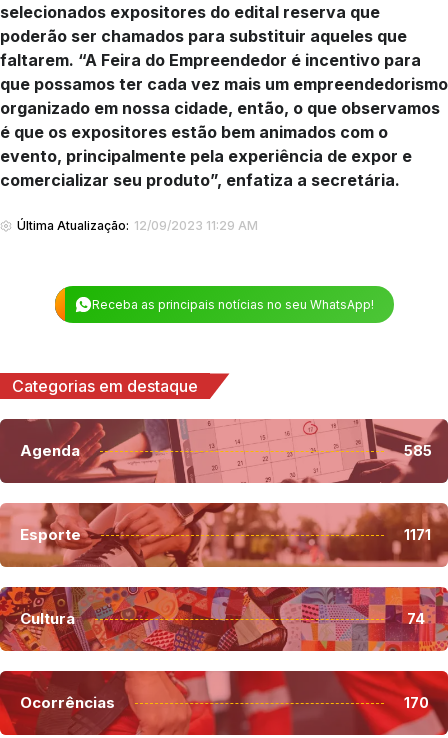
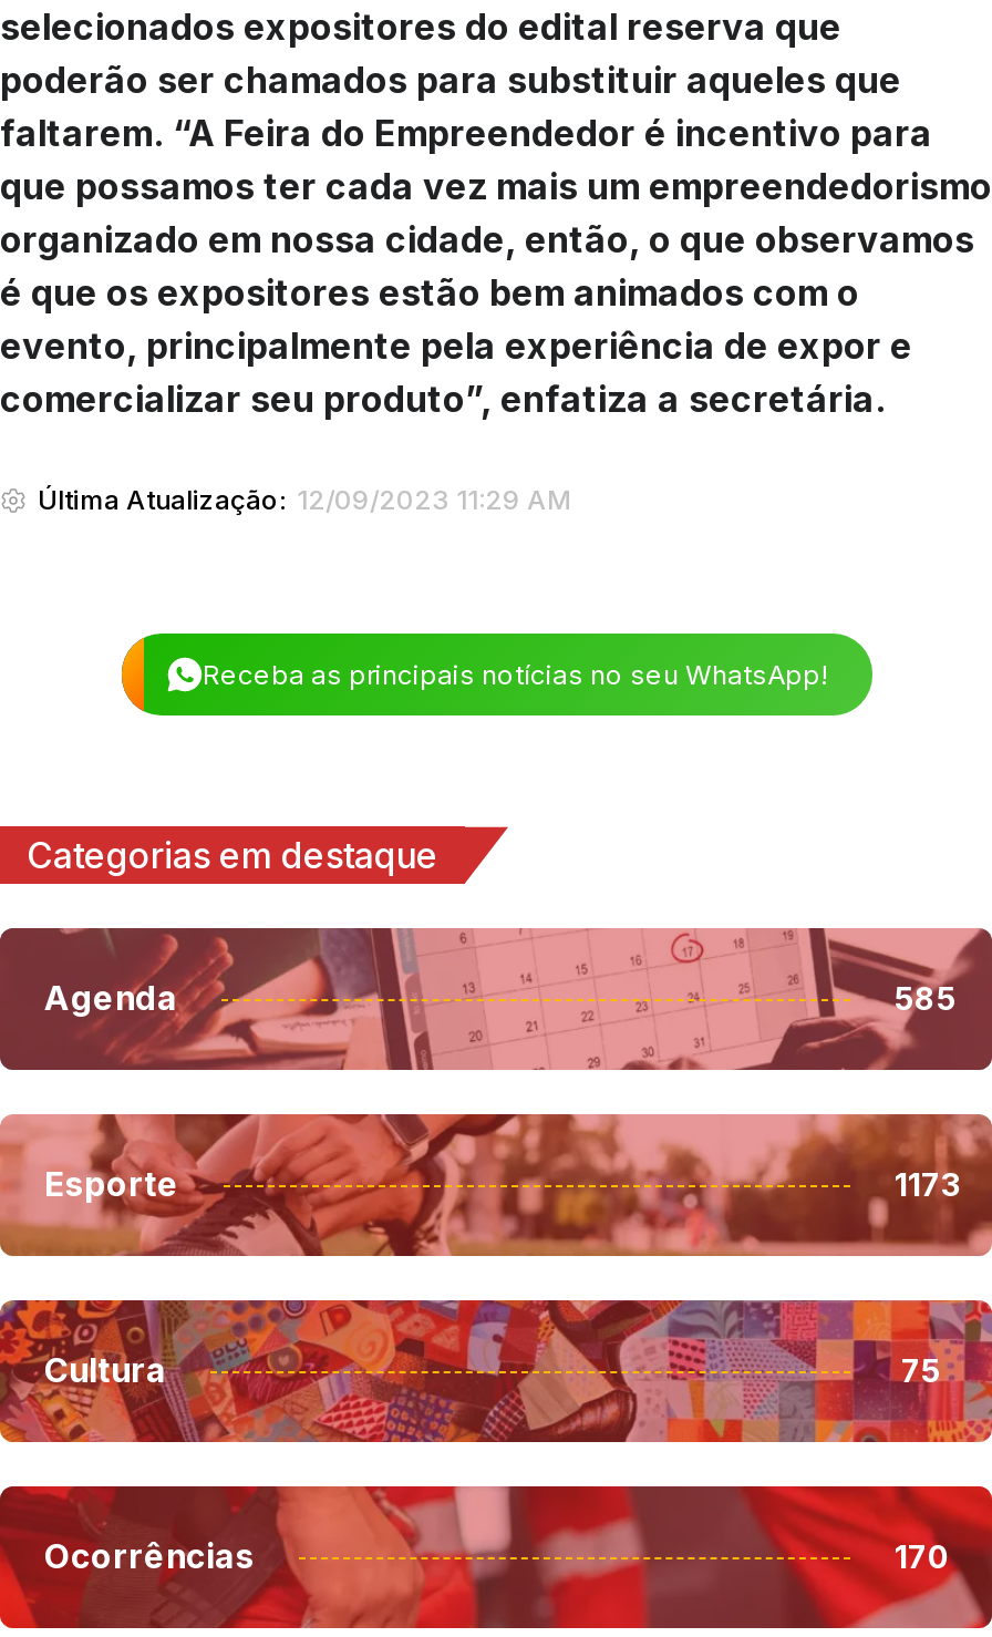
[404,526,431,543] 1171 -> [895,1166,961,1204] 1173
[407,610,425,627] 74 -> [901,1352,941,1390] 75

